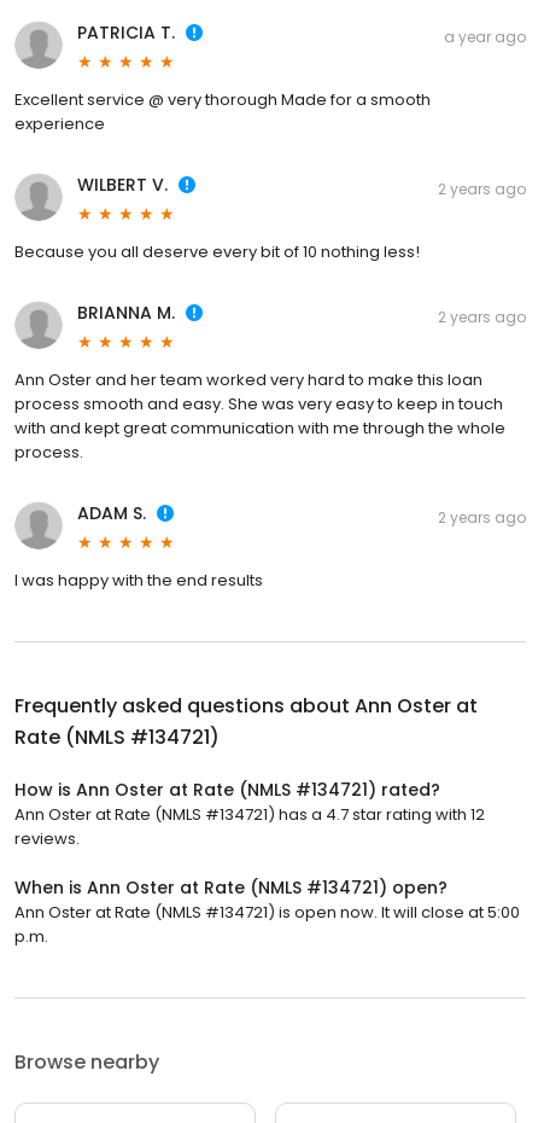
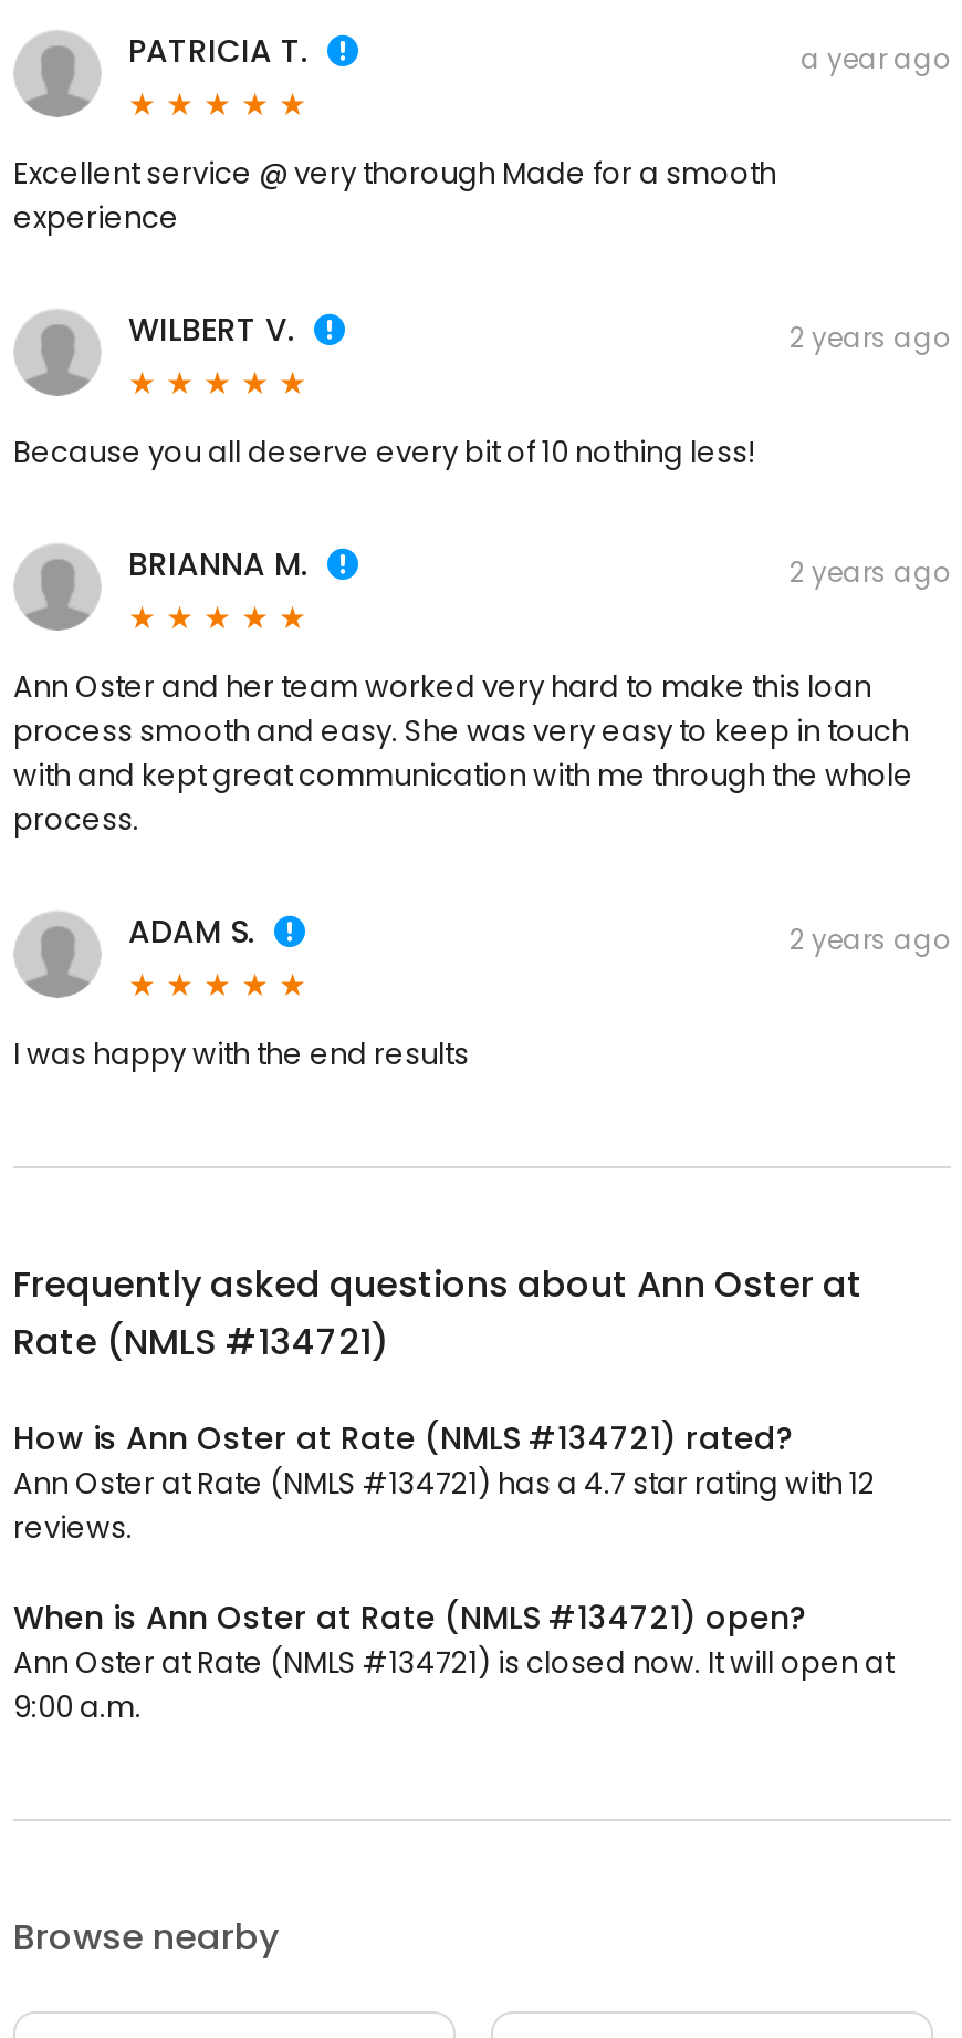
[14,901,520,948] Ann Oster at Rate (NMLS #134721) is open now. It will close at 5:00 | p.m. -> [13,1643,893,1729] Ann Oster at Rate (NMLS #134721) is closed now. It will open at | 9:00 a.m.

